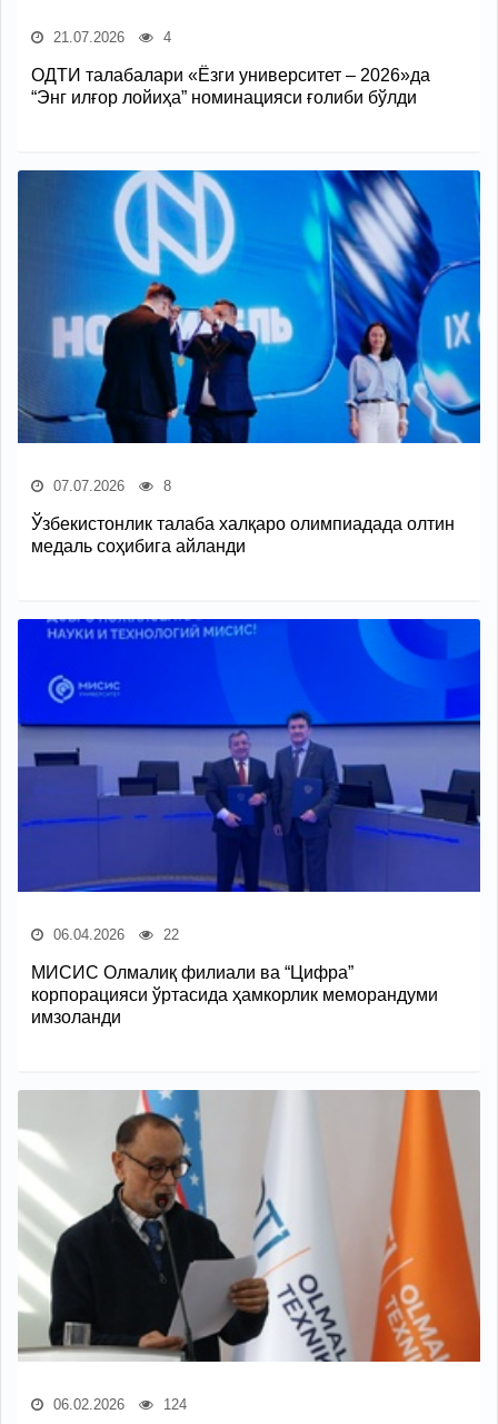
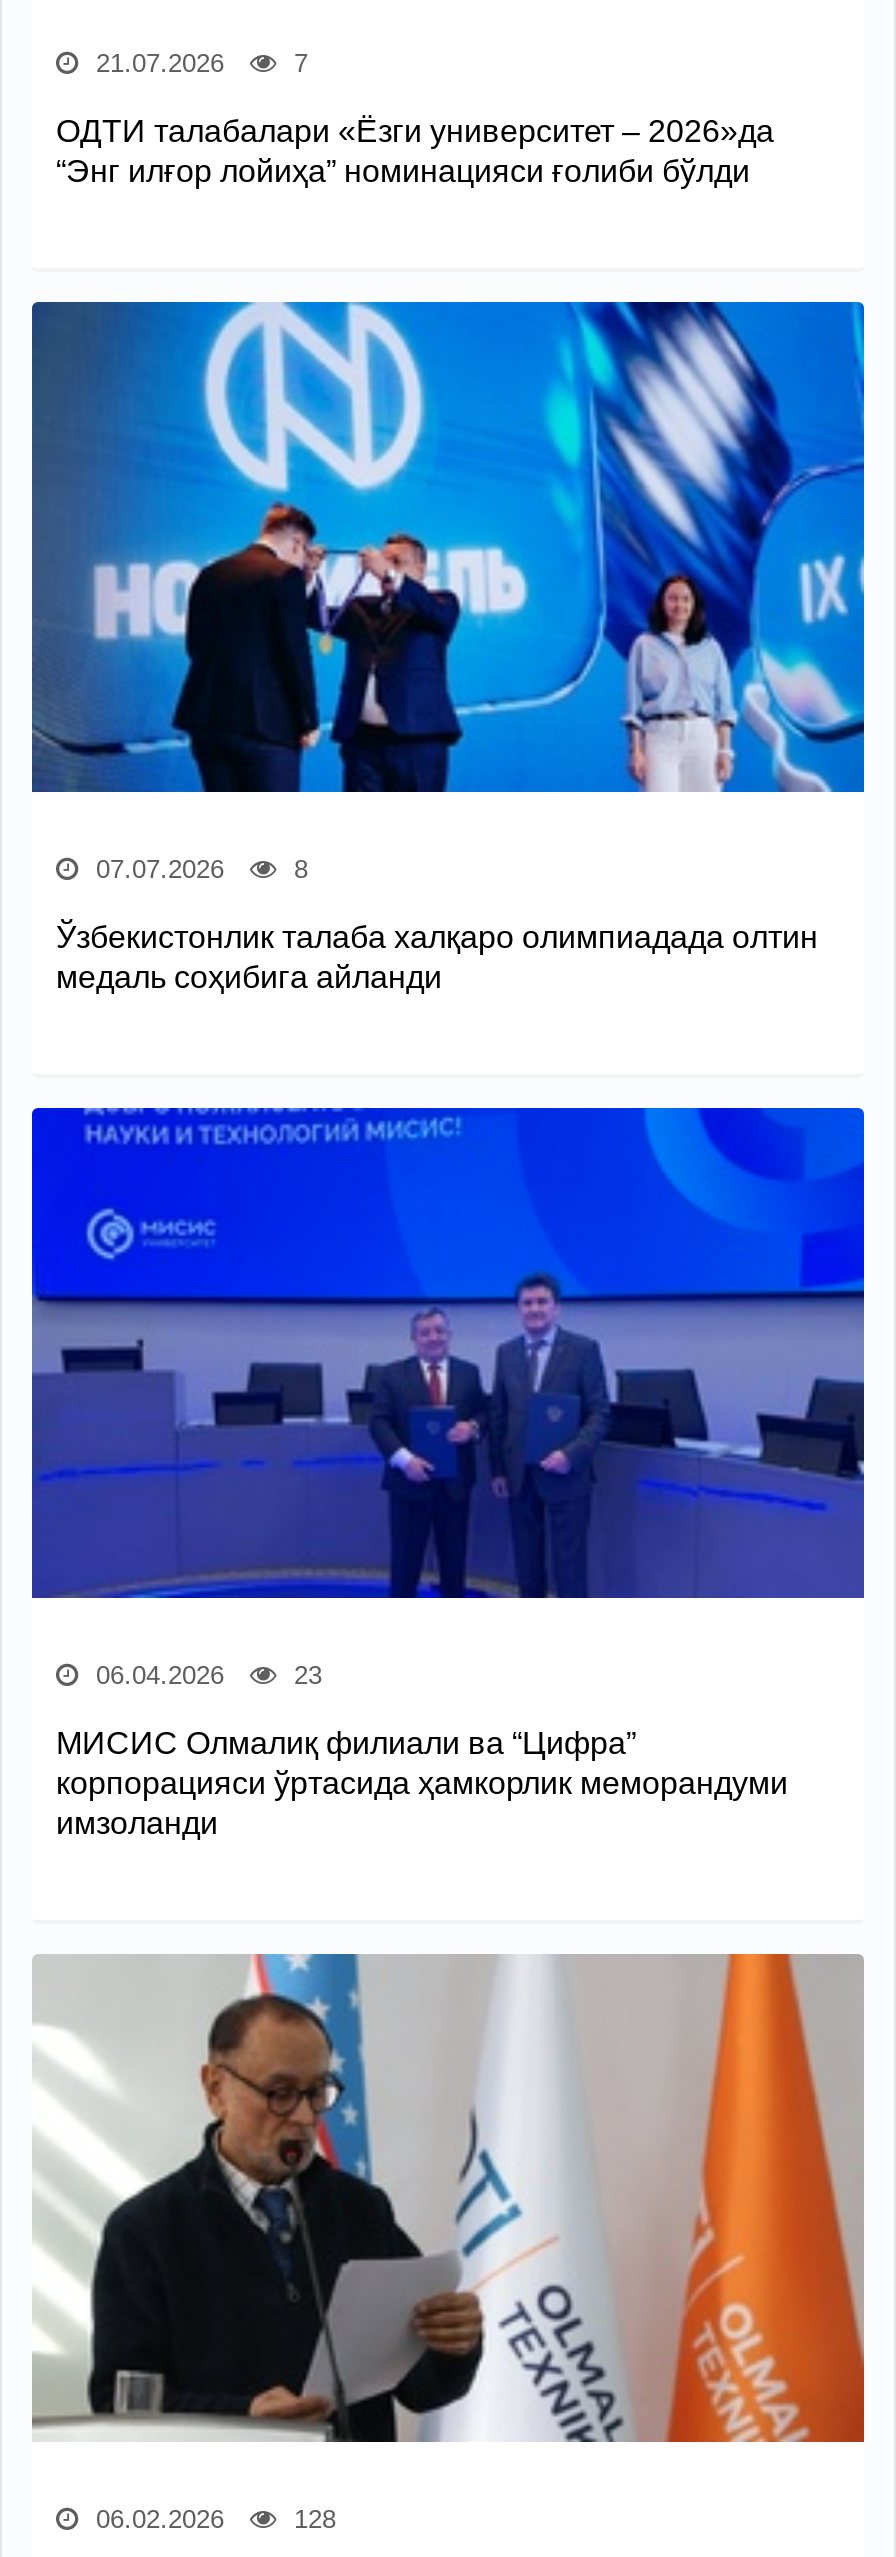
[159,29,171,46] 4 -> [286,48,308,78] 7
[159,926,179,942] 22 -> [286,1659,322,1689] 23
[159,1396,187,1413] 124 -> [286,2504,336,2534] 128

